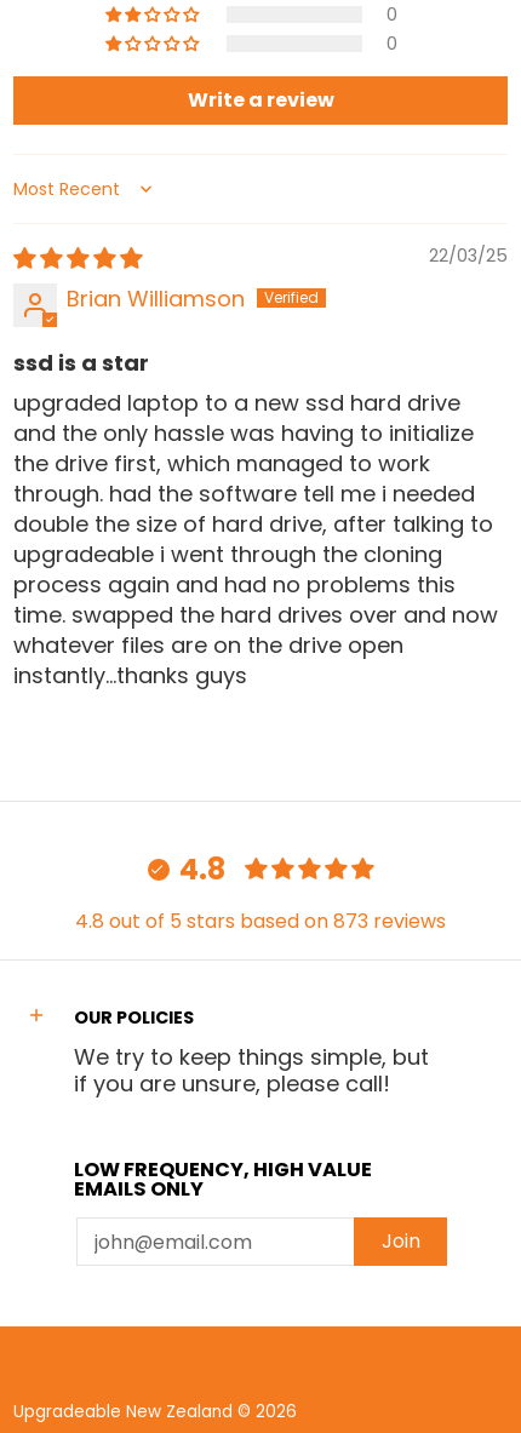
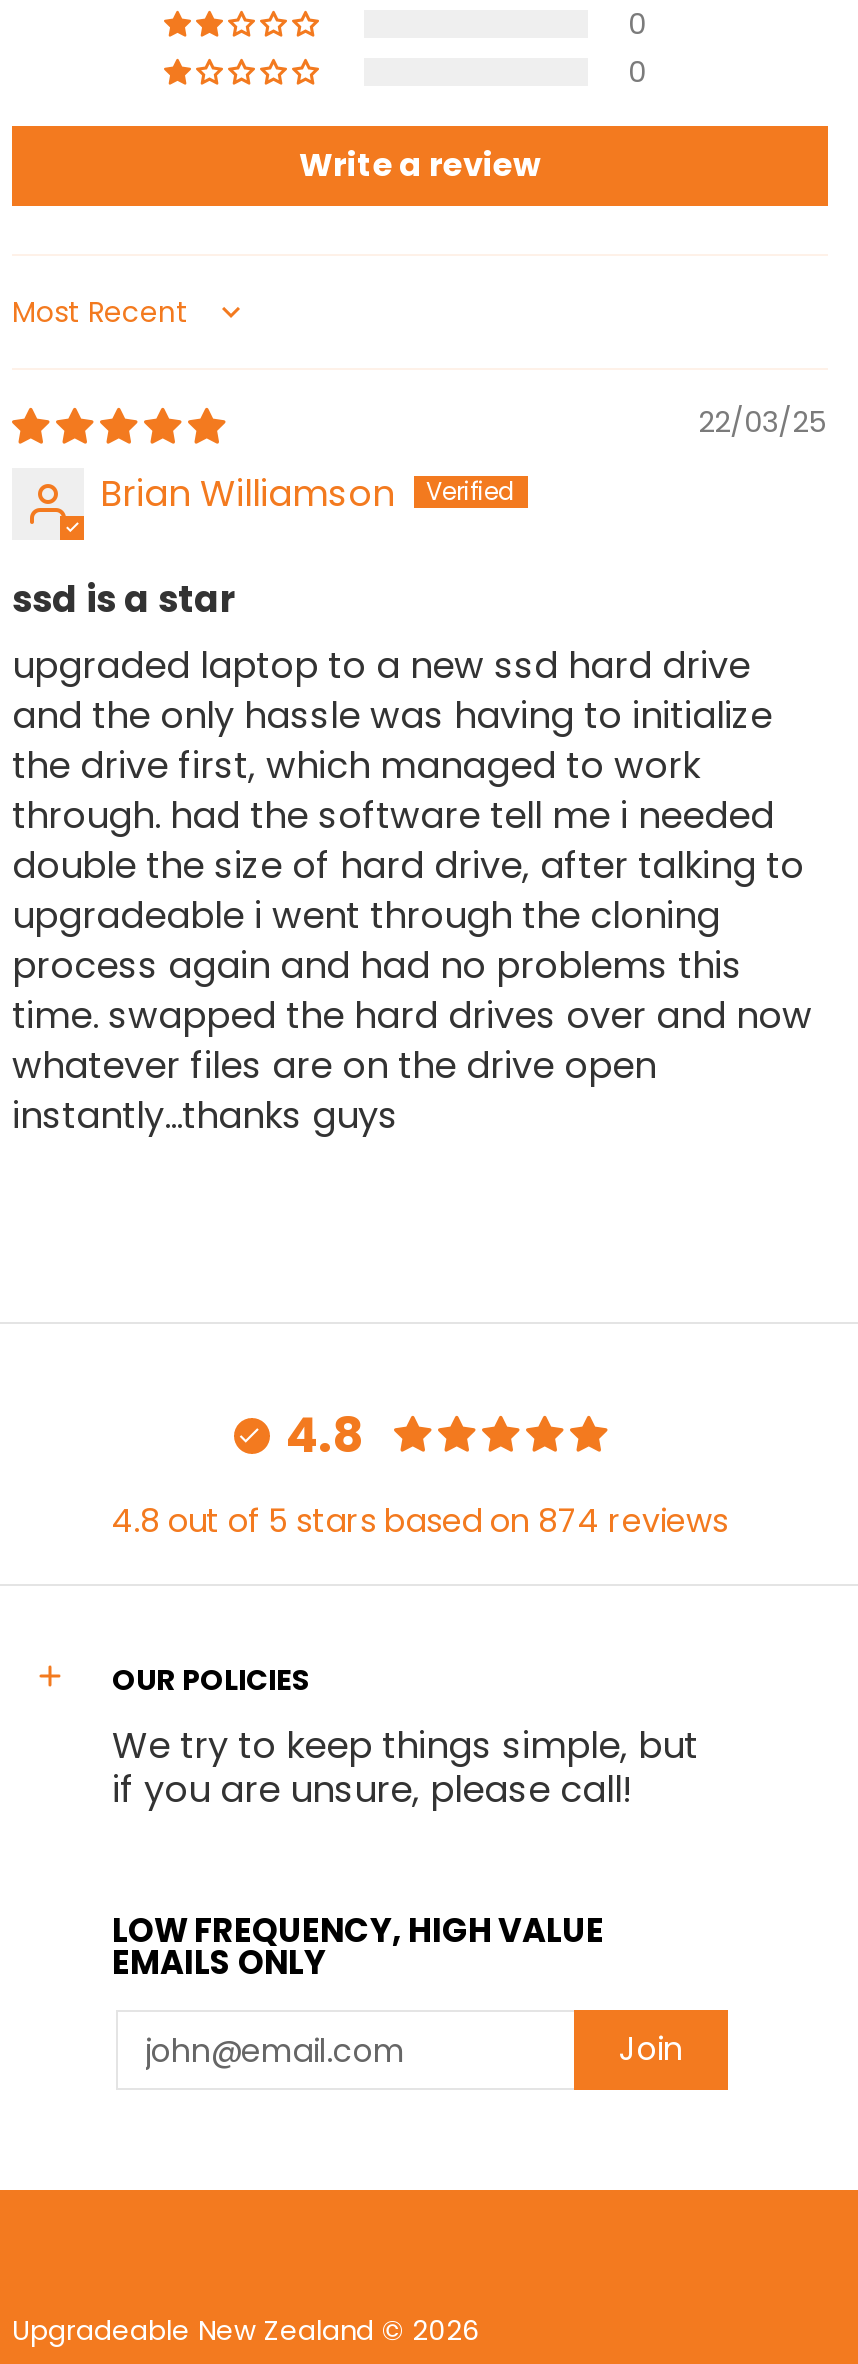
[75,907,446,935] 4.8 out of 5 stars based on 873 reviews -> [112,1497,728,1543] 4.8 out of 5 stars based on 874 reviews

